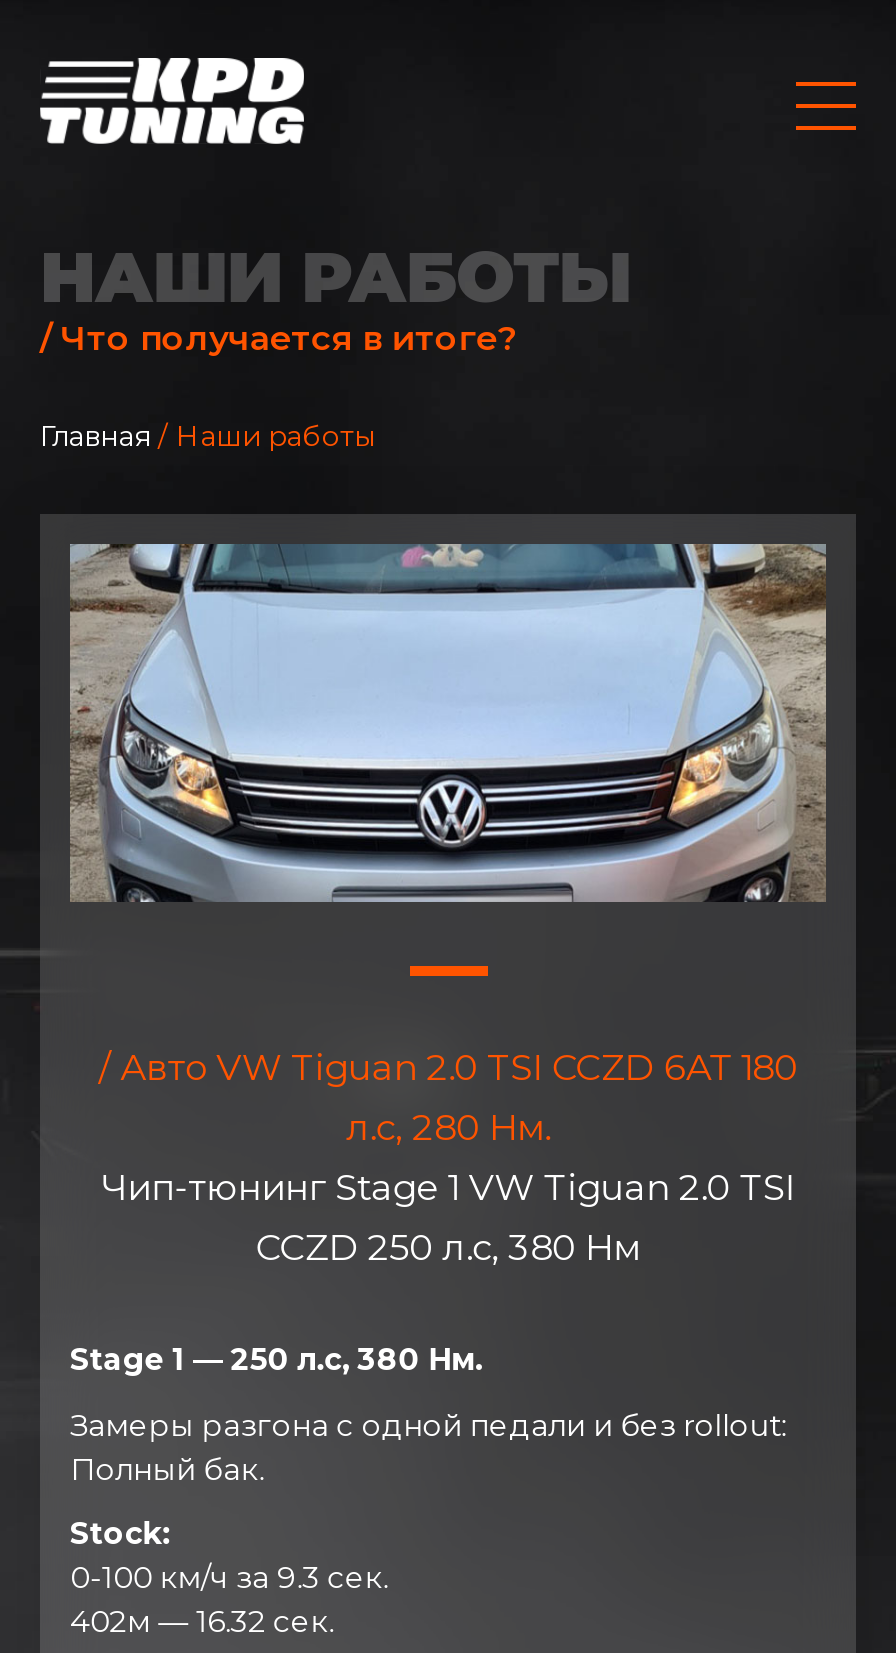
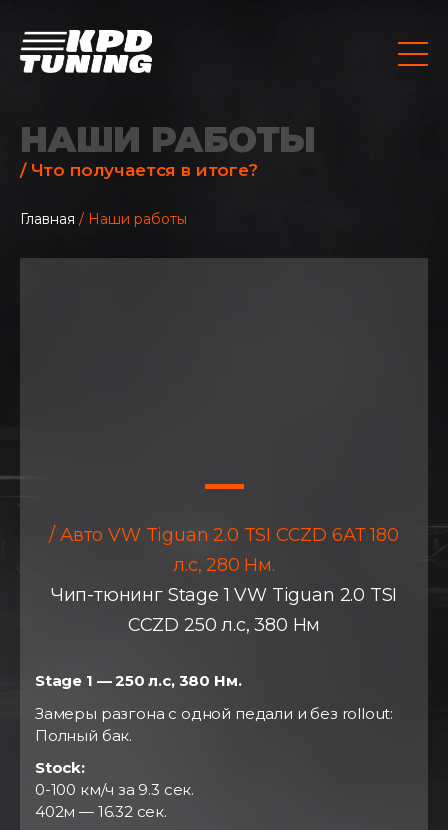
[68,542,828,904] [image] -> none

